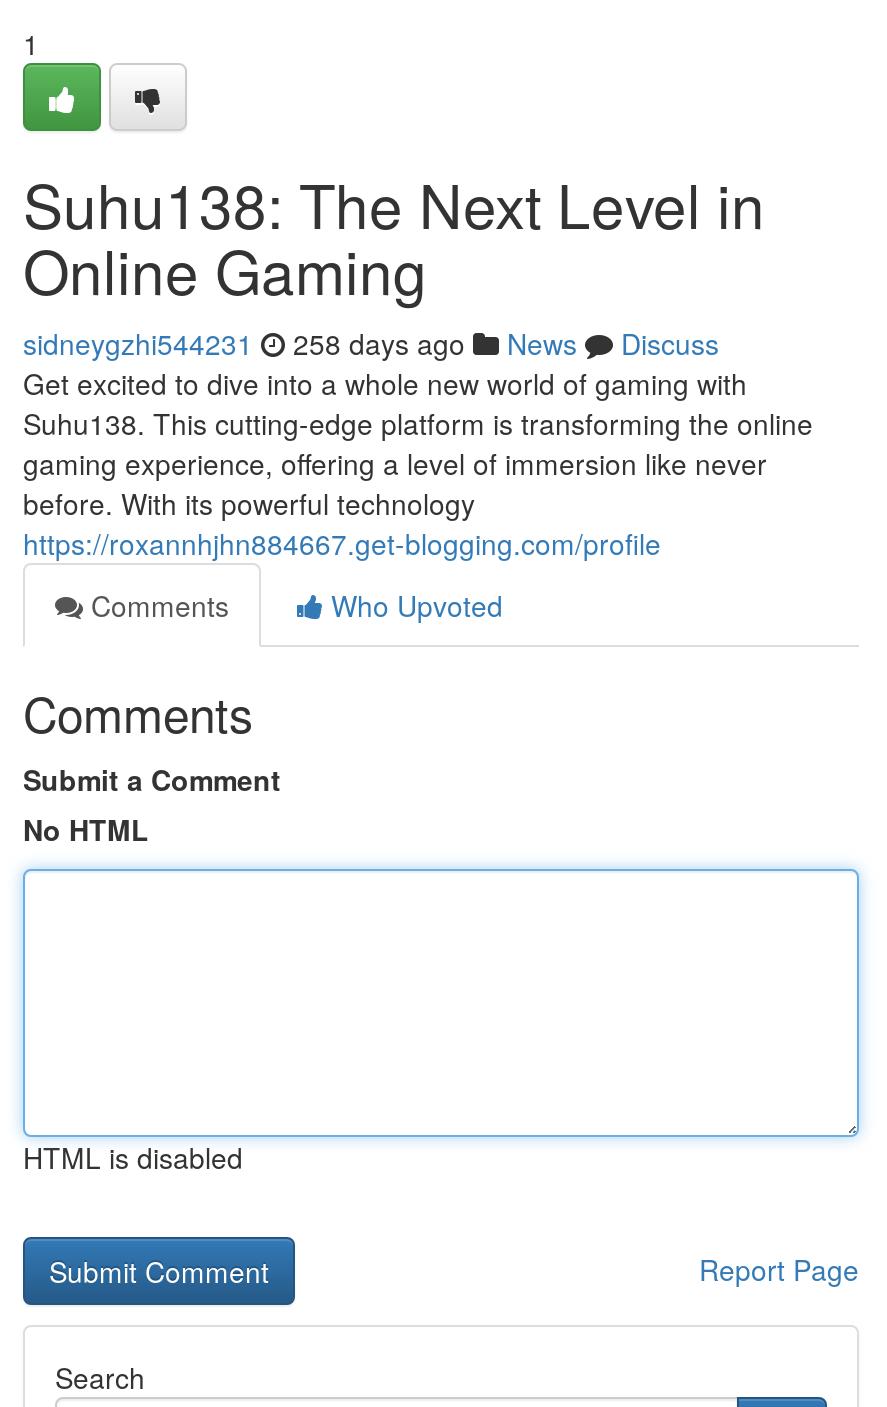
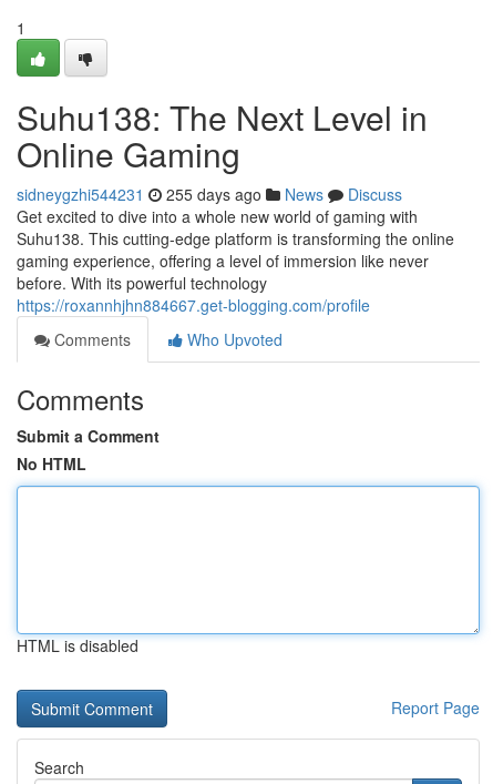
[23,323,719,363] sidneygzhi544231 258 days ago News Discuss -> [17,183,402,205] sidneygzhi544231 255 days ago News Discuss

